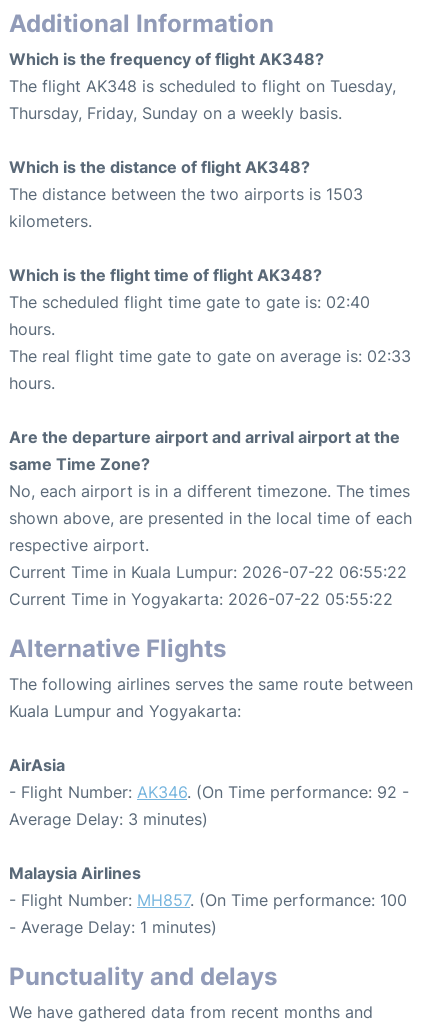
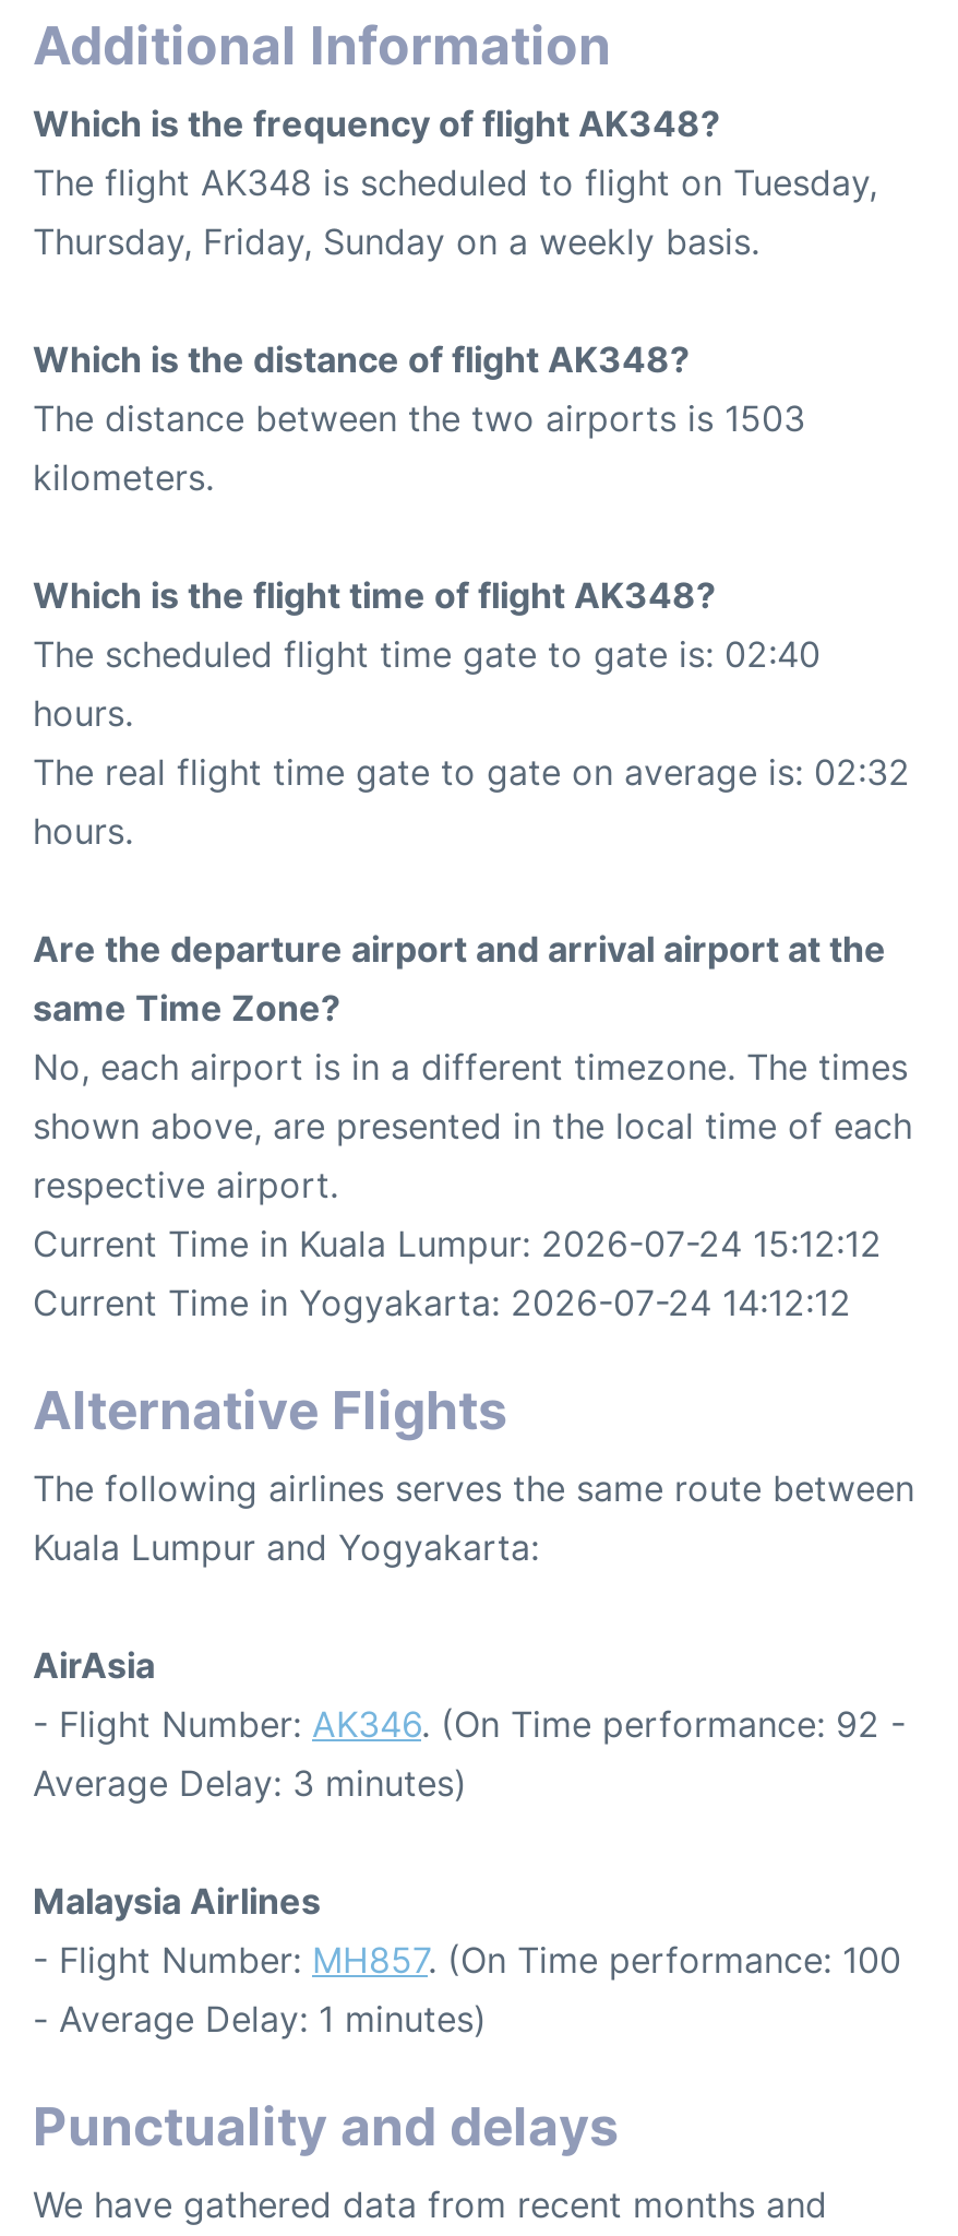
[9,346,411,366] The real flight time gate to gate on average is: 02:33 -> [33,750,910,794] The real flight time gate to gate on average is: 02:32
[9,562,407,582] Current Time in Kuala Lumpur: 2026-07-22 06:55:22 -> [33,1222,882,1265] Current Time in Kuala Lumpur: 2026-07-24 15:12:12
[9,589,393,609] Current Time in Yogyakarta: 2026-07-22 05:55:22 -> [33,1281,851,1324] Current Time in Yogyakarta: 2026-07-24 14:12:12

